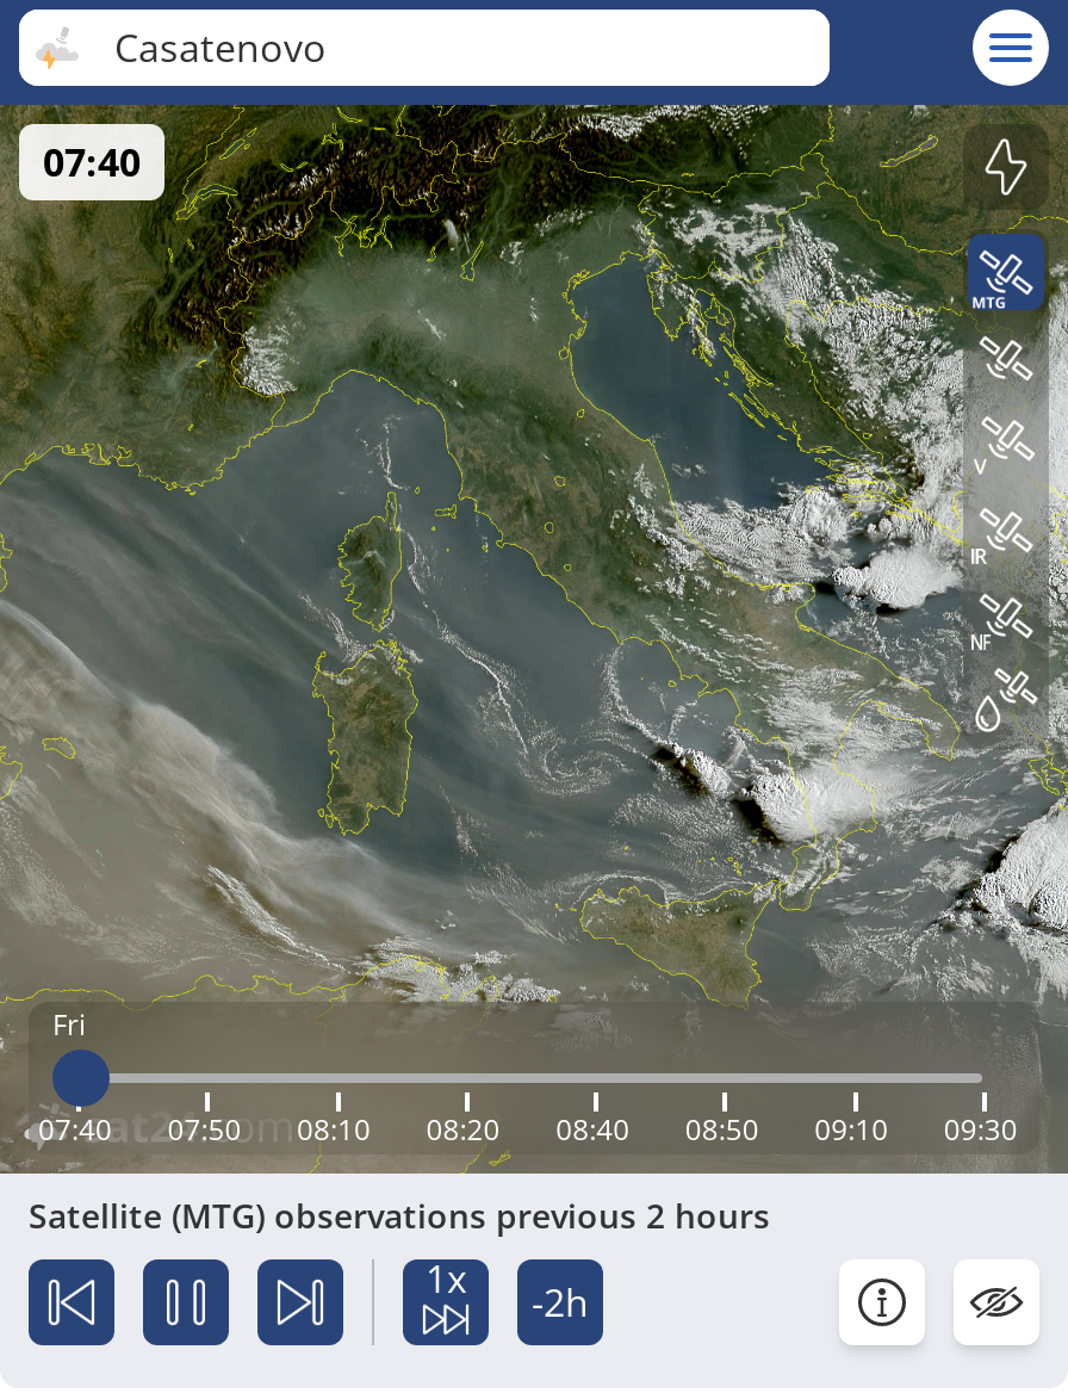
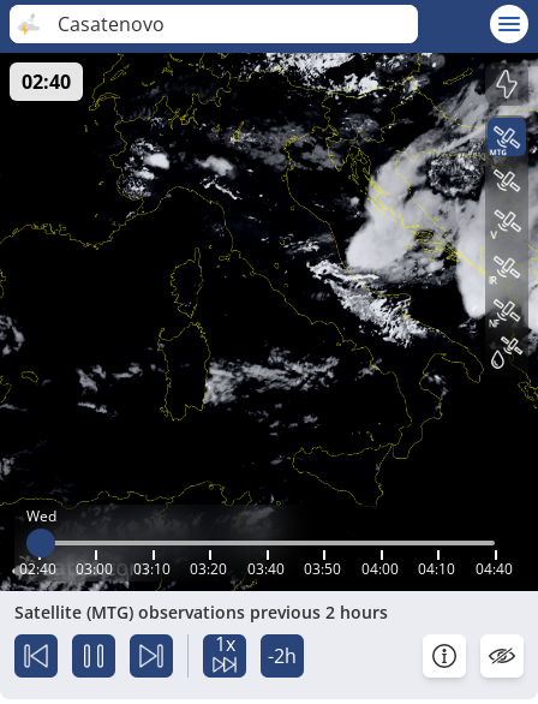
[7,103,1061,1176] [image] | Fri -> [4,52,534,592] [image] | Wed
[43,136,141,188] 07:40 -> [22,68,71,95] 02:40
[38,1109,1018,1149] 07:40 | 07:50 | 08:10 | 08:20 | 08:40 | 08:50 | 09:10 | 09:30 -> [19,559,513,579] 02:40 | 03:00 | 03:10 | 03:20 | 03:40 | 03:50 | 04:00 | 04:10 | 04:40

